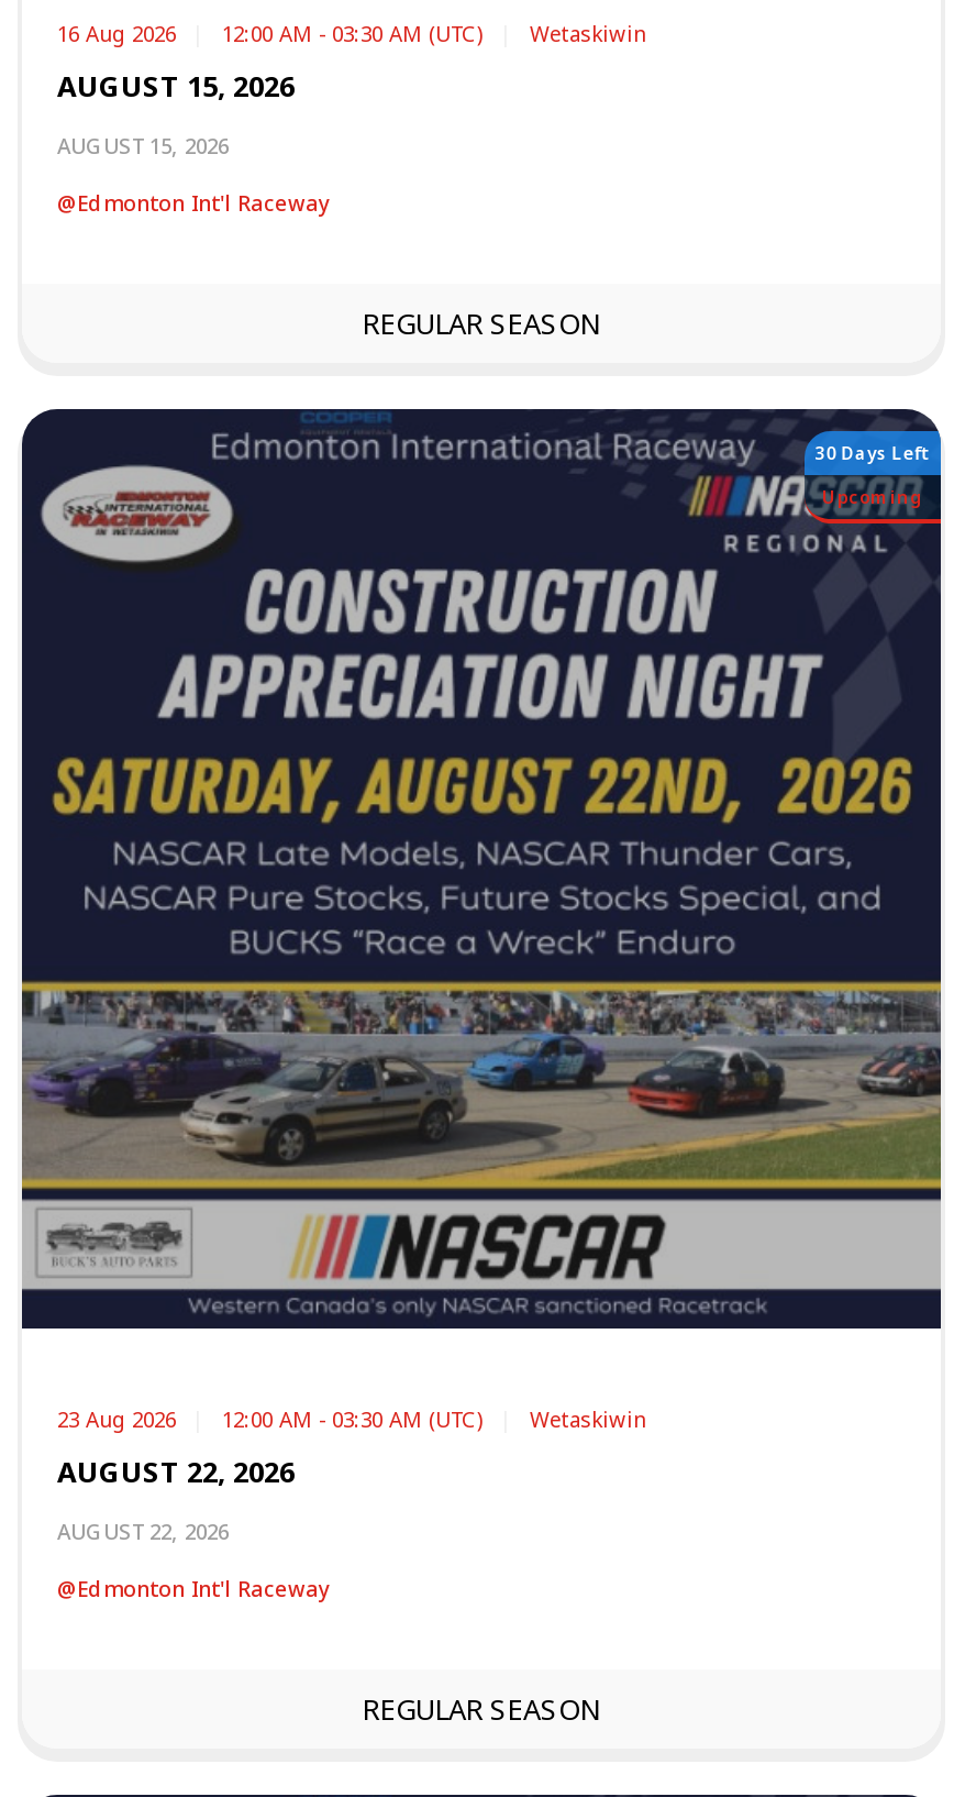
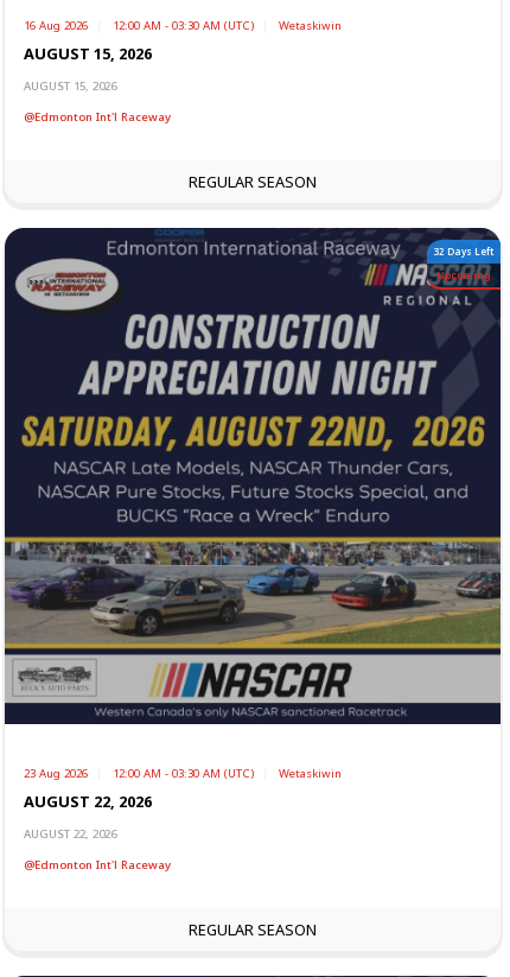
[815,439,927,464] 30 Days Left -> [433,244,493,257] 32 Days Left

